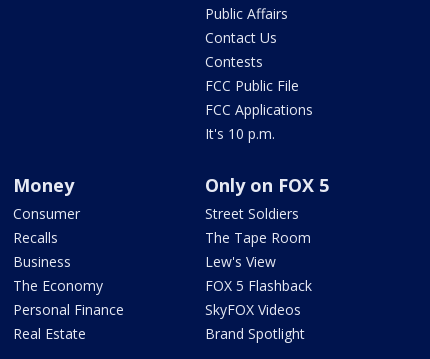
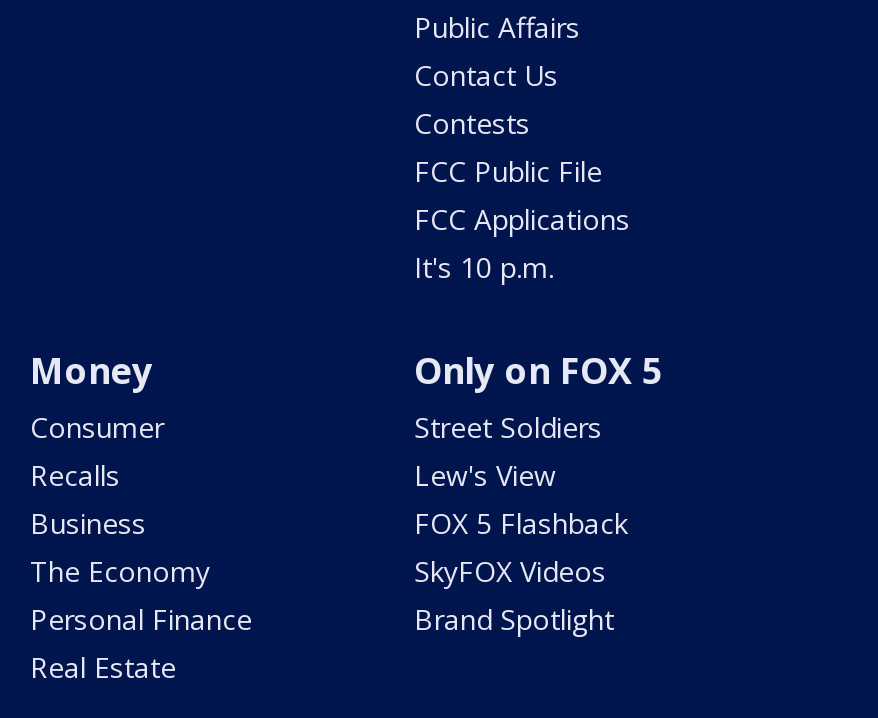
[205,228,311,247] The Tape Room -> none
moved [205,252,312,343] -> [414,456,628,638]: Lew's View | FOX 5 Flashback | SkyFOX Videos | Brand Spotlight

